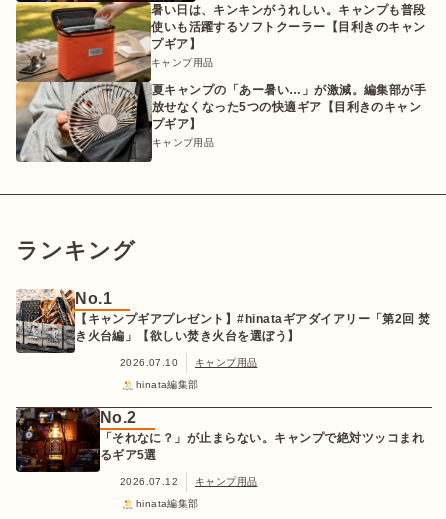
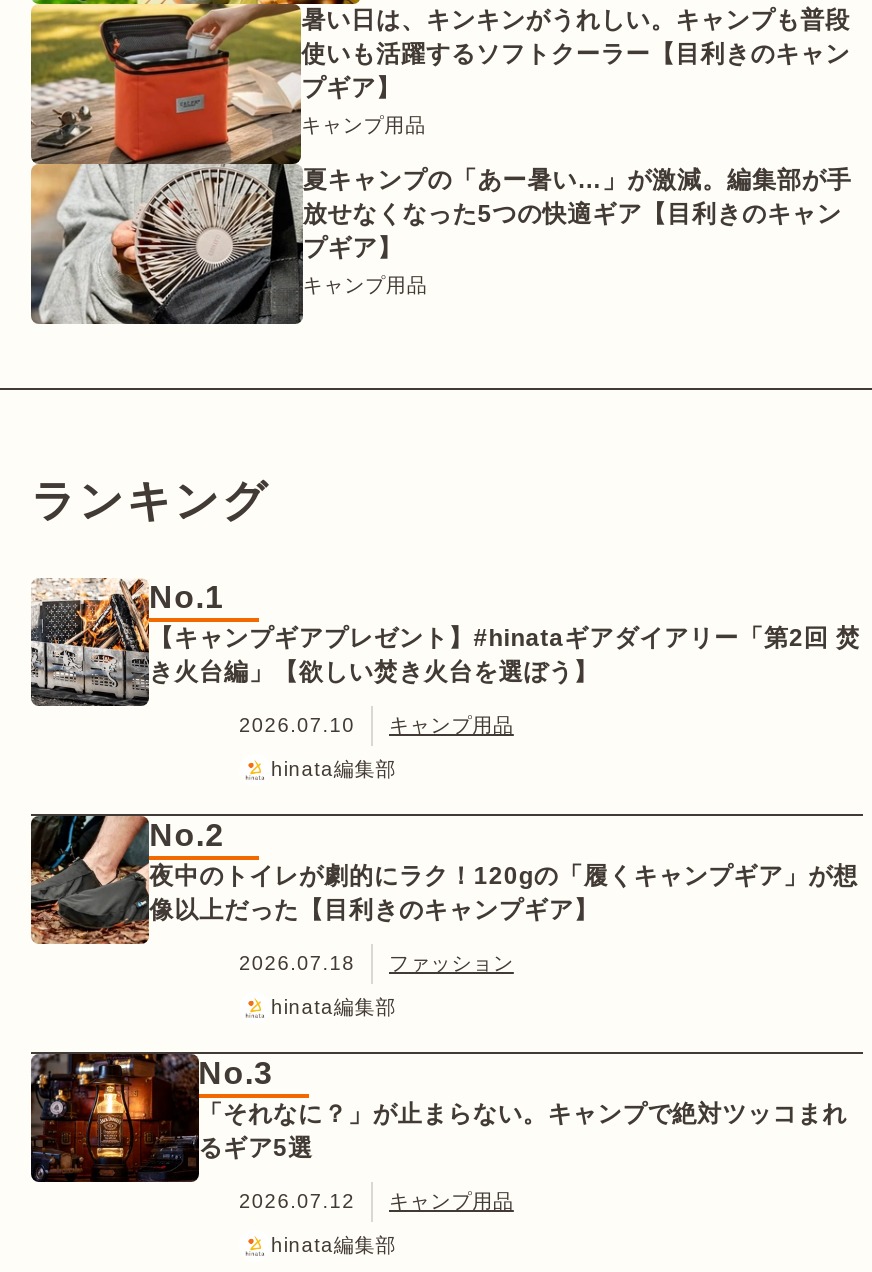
none -> [29,814,858,1090] [image] | 夜中のトイレが劇的にラク！120gの「履くキャンプギア」が想 | 像以上だった【目利きのキャンプギア】 | 2026.07.18 | ファッション | hinata編集部 | No.3

